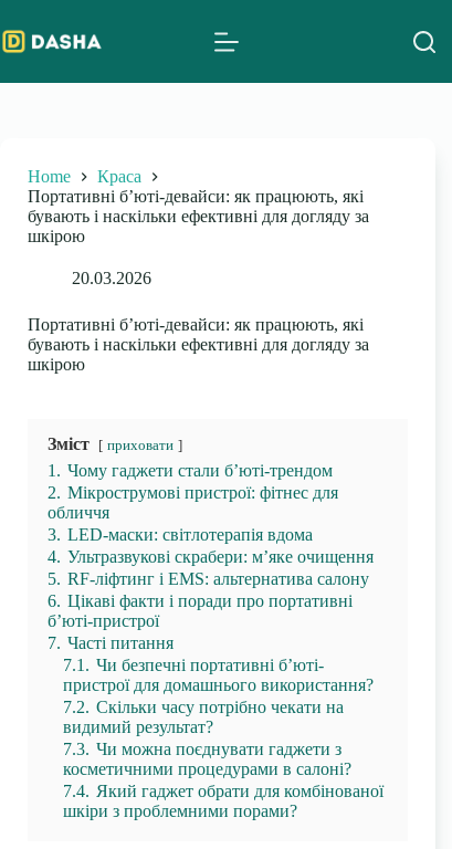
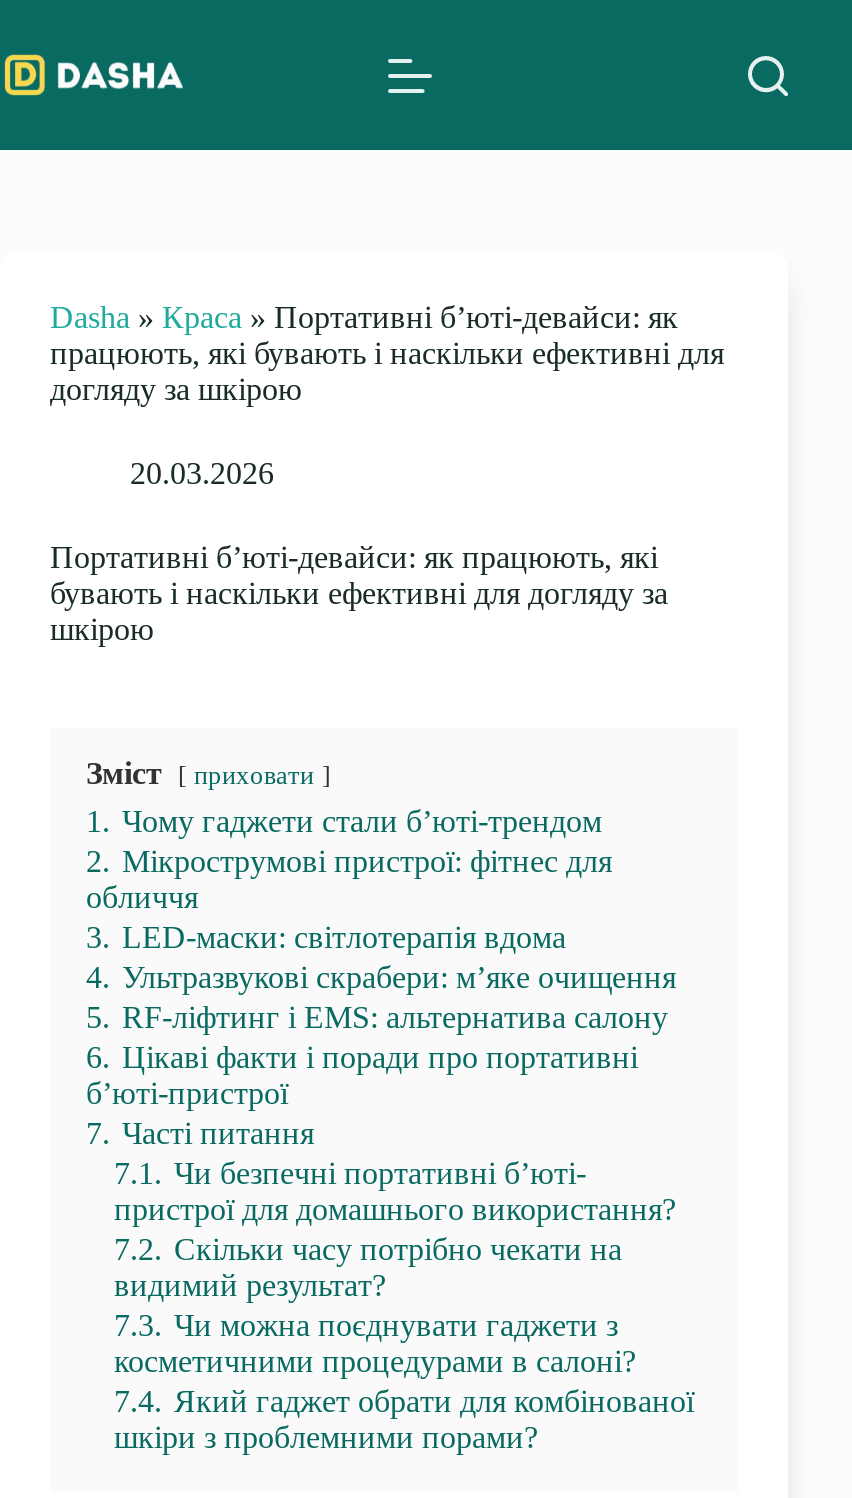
[28,167,369,246] Home | Краса | Портативні б’юті-девайси: як працюють, які | бувають і наскільки ефективні для догляду за | шкірою -> [50,300,724,406] Dasha» Краса» Портативні б’юті-девайси: як | працюють, які бувають і наскільки ефективні для | догляду за шкірою

